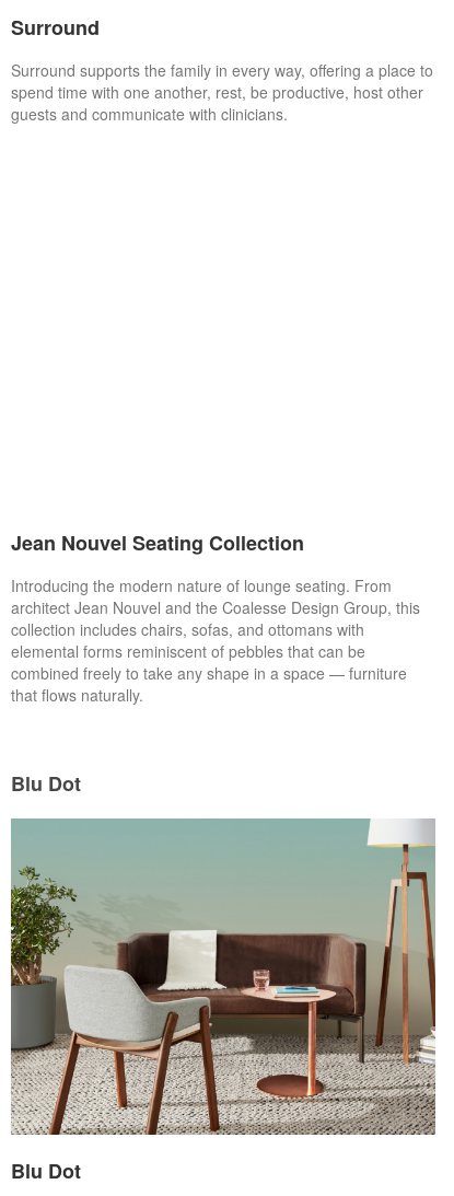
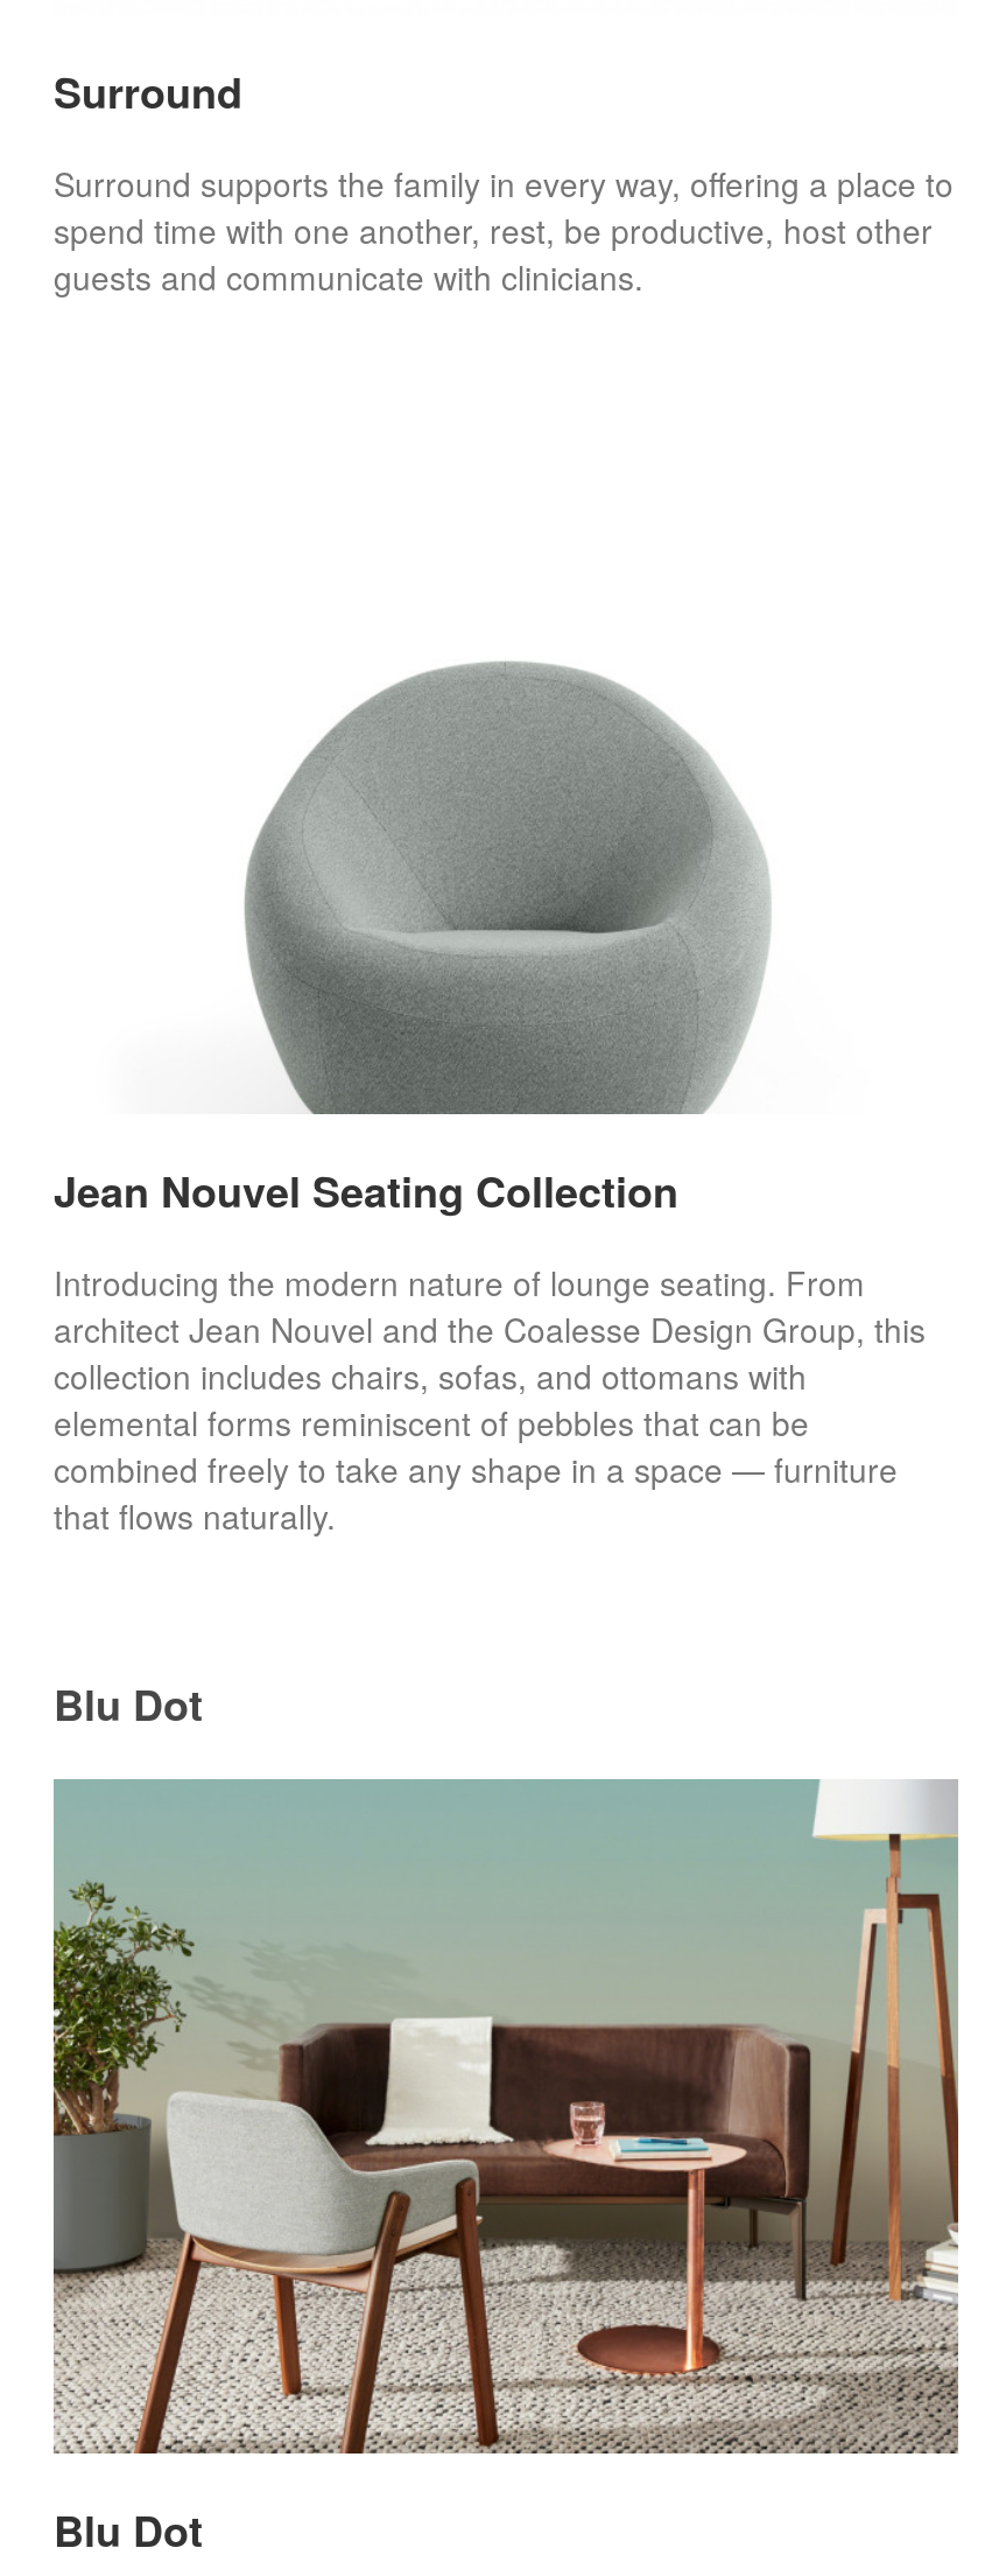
none -> [242,659,772,1116] [image]

